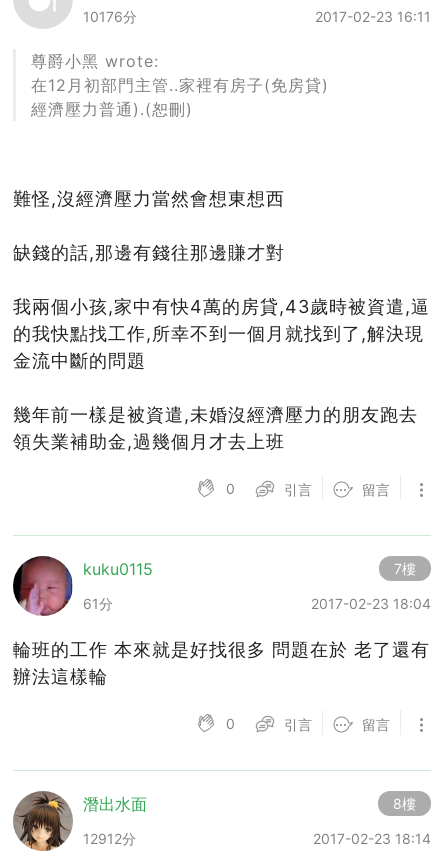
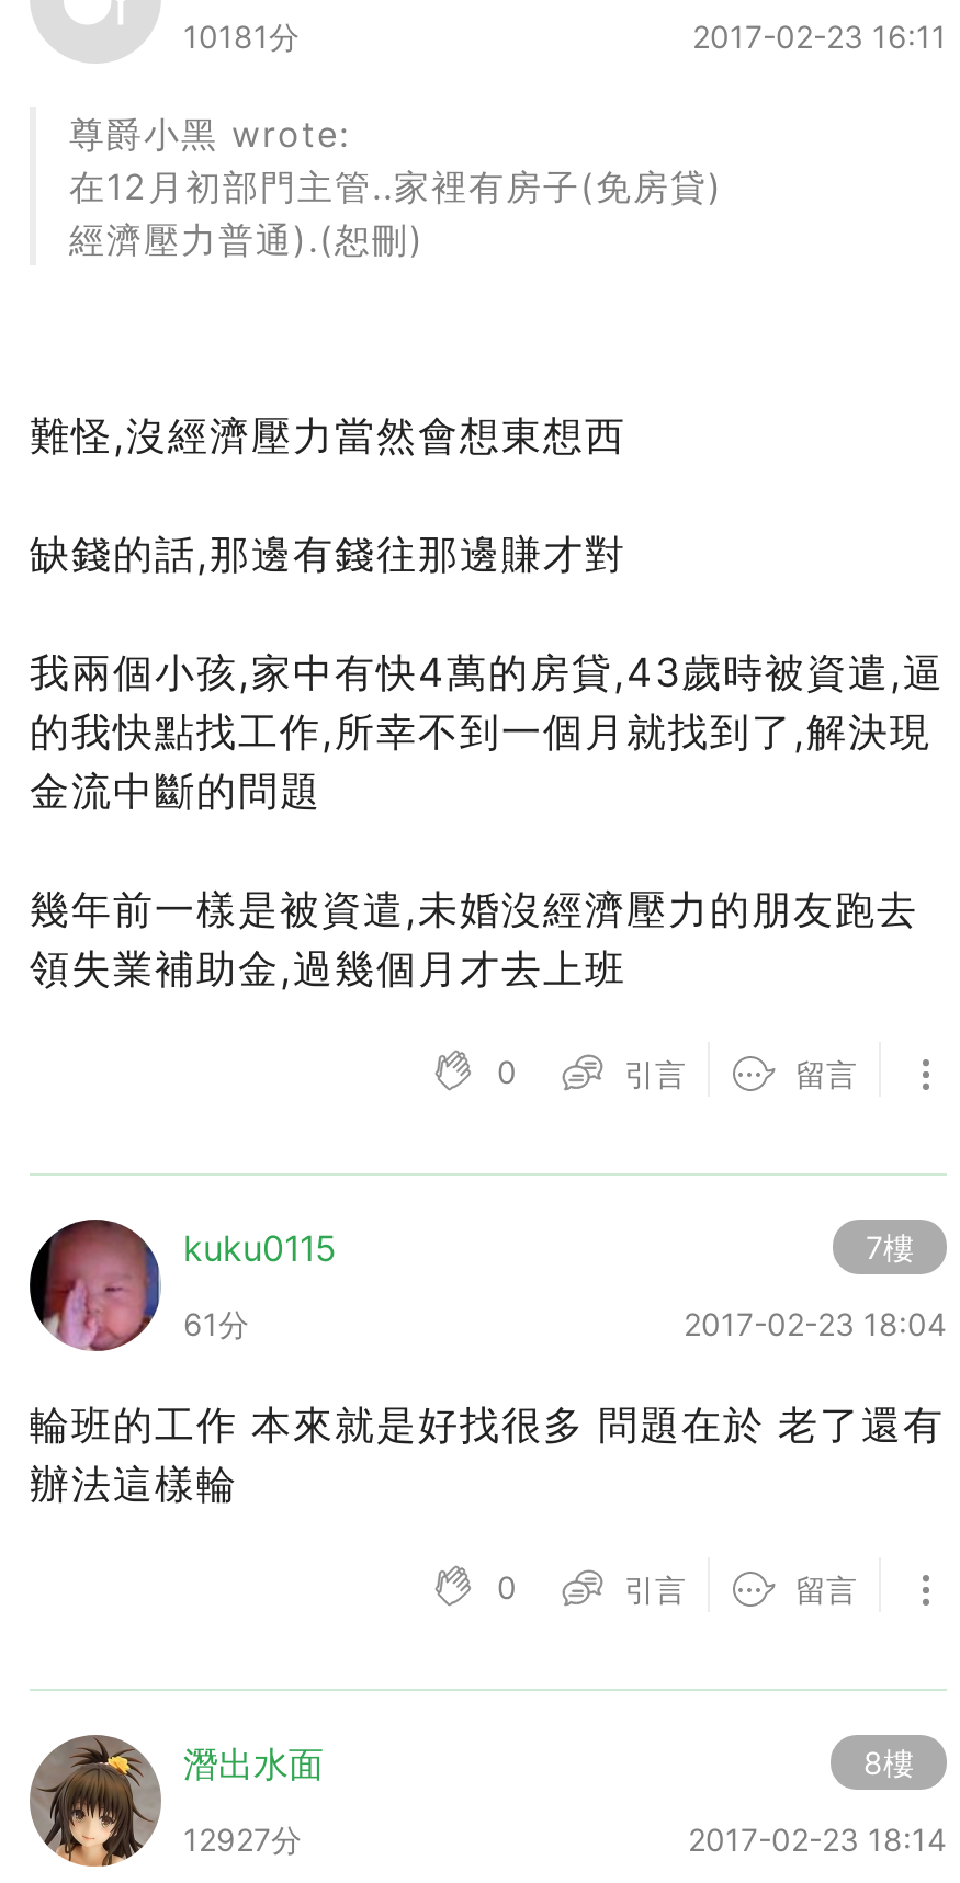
[83,8,137,25] 10176分 -> [183,17,300,55] 10181分
[83,830,136,847] 12912分 -> [183,1820,302,1857] 12927分

